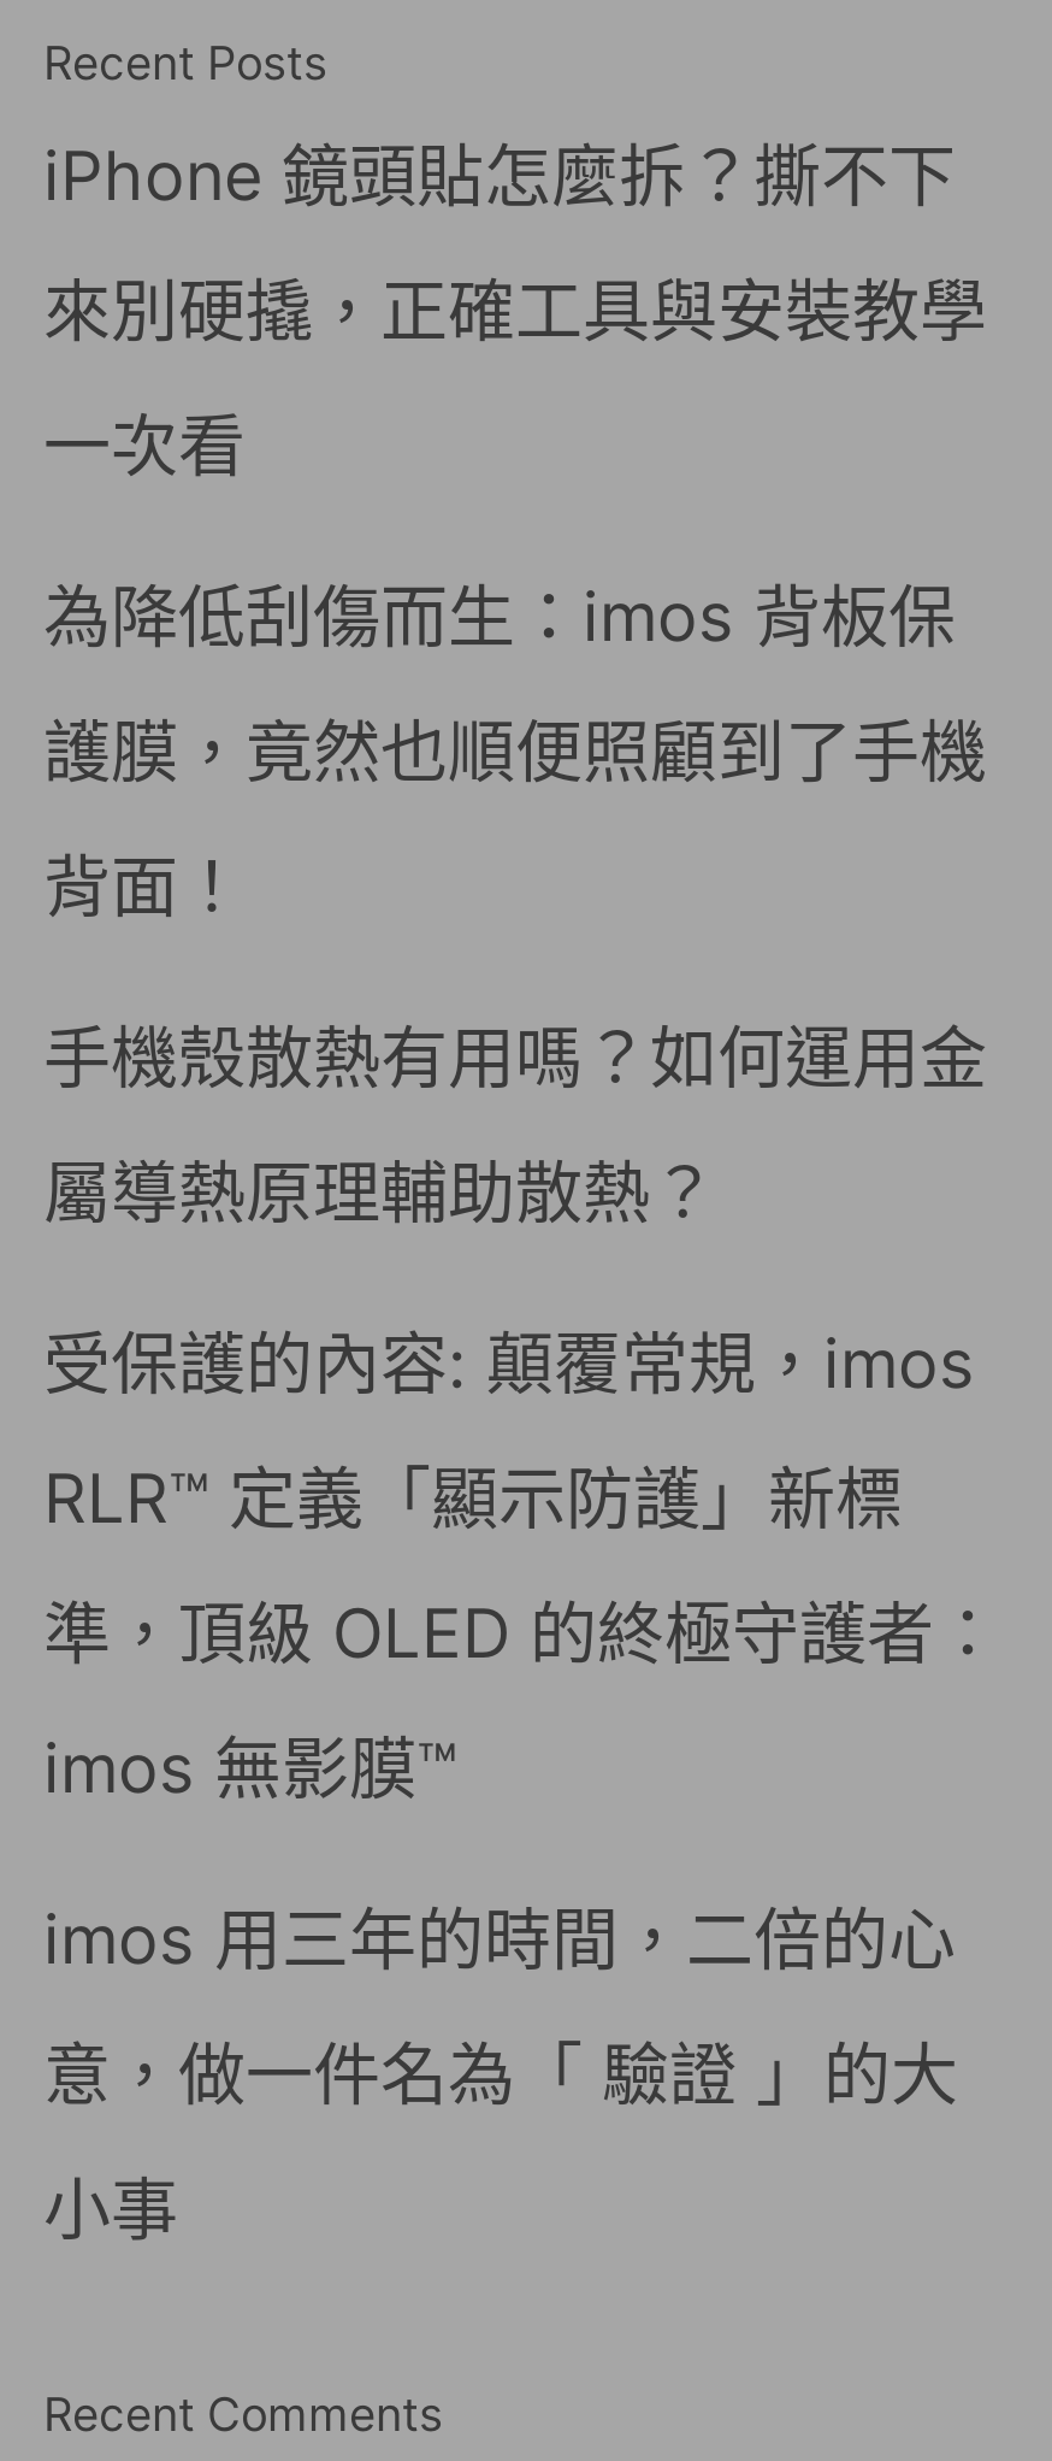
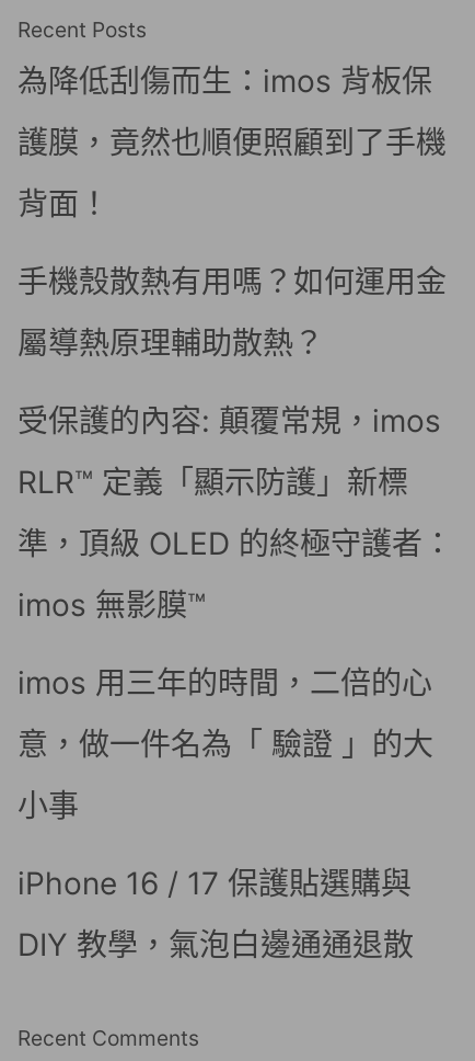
[43,135,987,487] iPhone 鏡頭貼怎麼拆？撕不下 | 來別硬撬，正確工具與安裝教學 | 一次看 -> none
moved [43,576,1001,2250] -> [18,63,453,824]: 為降低刮傷而生：imos 背板保 | 護膜，竟然也順便照顧到了手機 | 背面！ | ... | 意，做一件名為「 驗證 」的大 | 小事
none -> [18,865,414,964] iPhone 16 / 17 保護貼選購與 | DIY 教學，氣泡白邊通通退散

